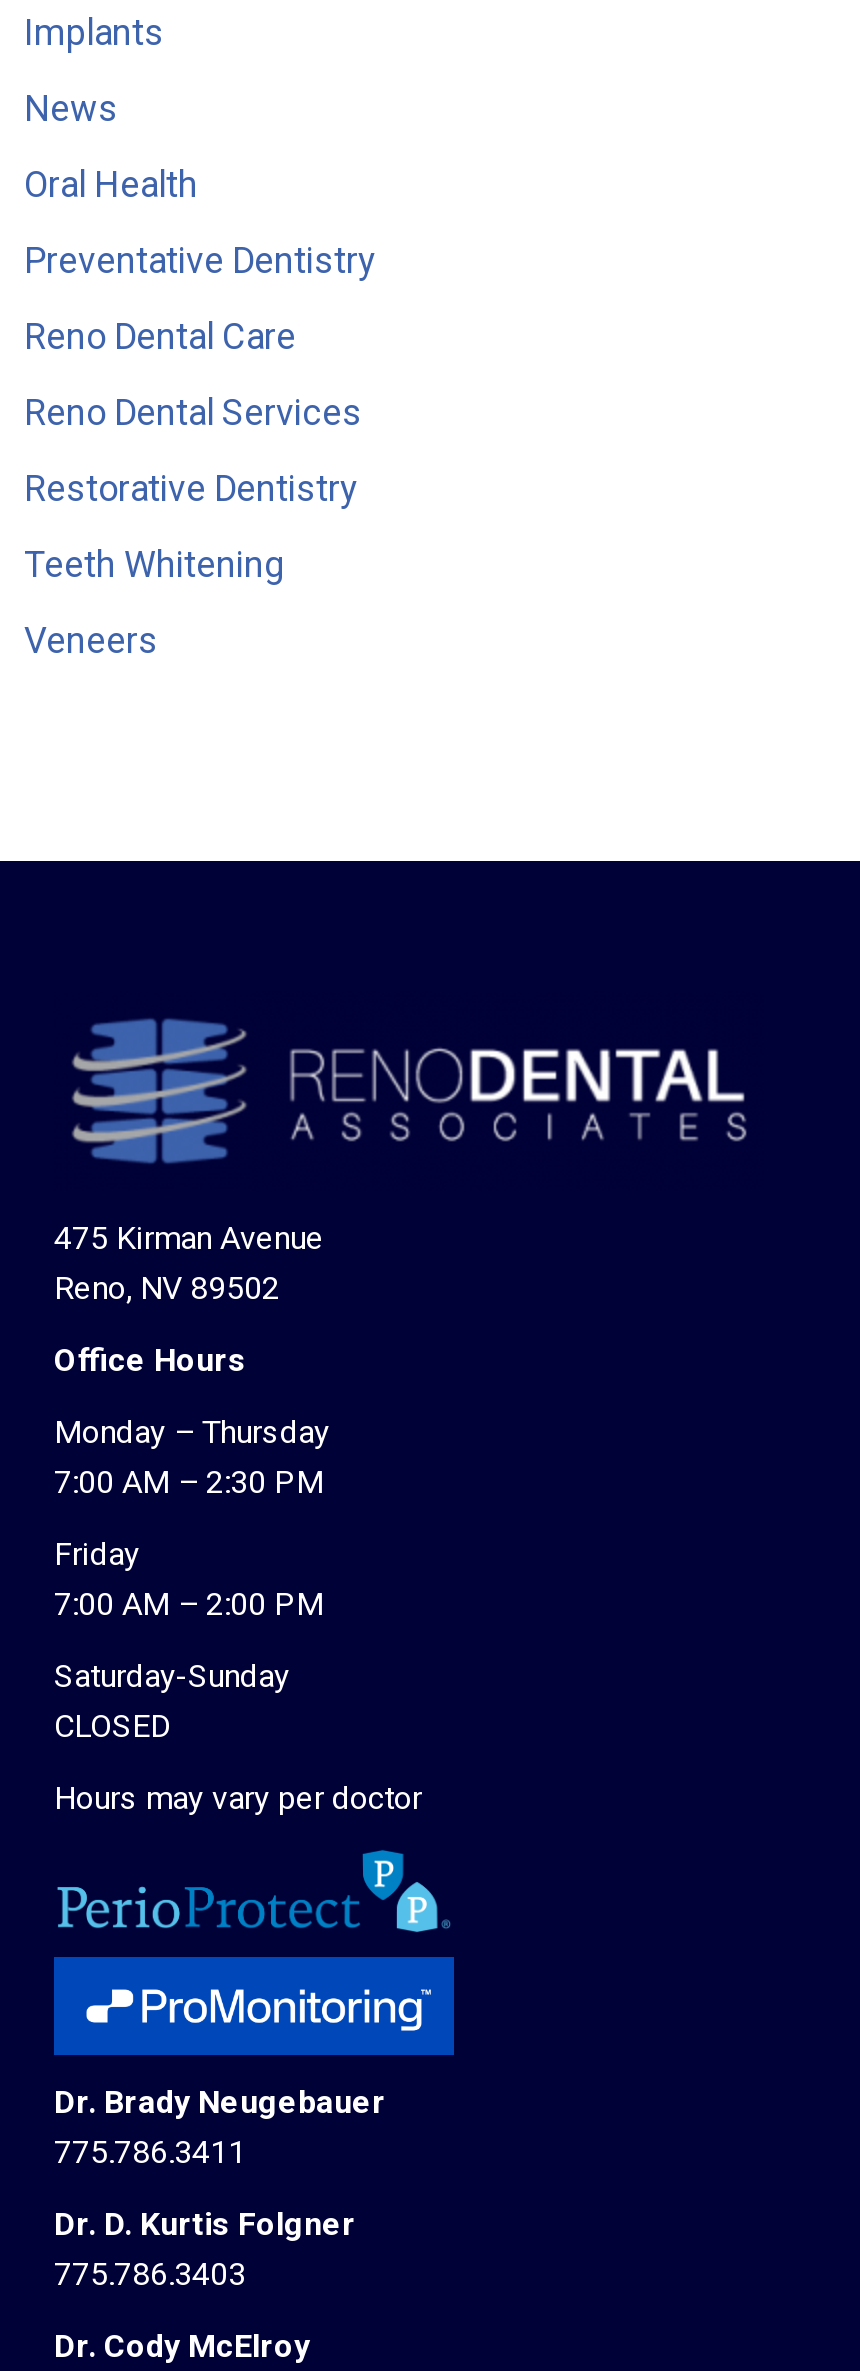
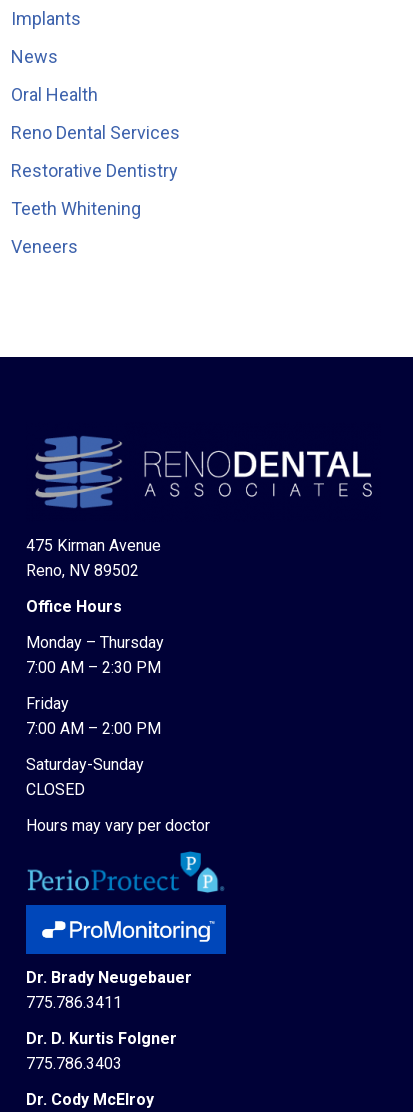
[24,239,376,357] Preventative Dentistry | Reno Dental Care -> none

